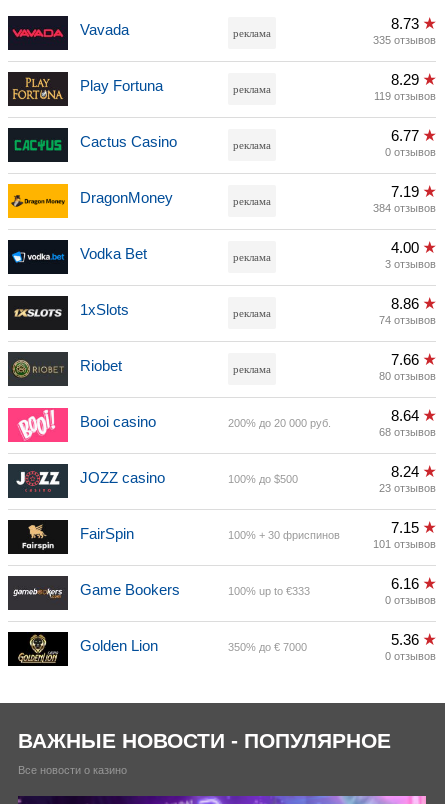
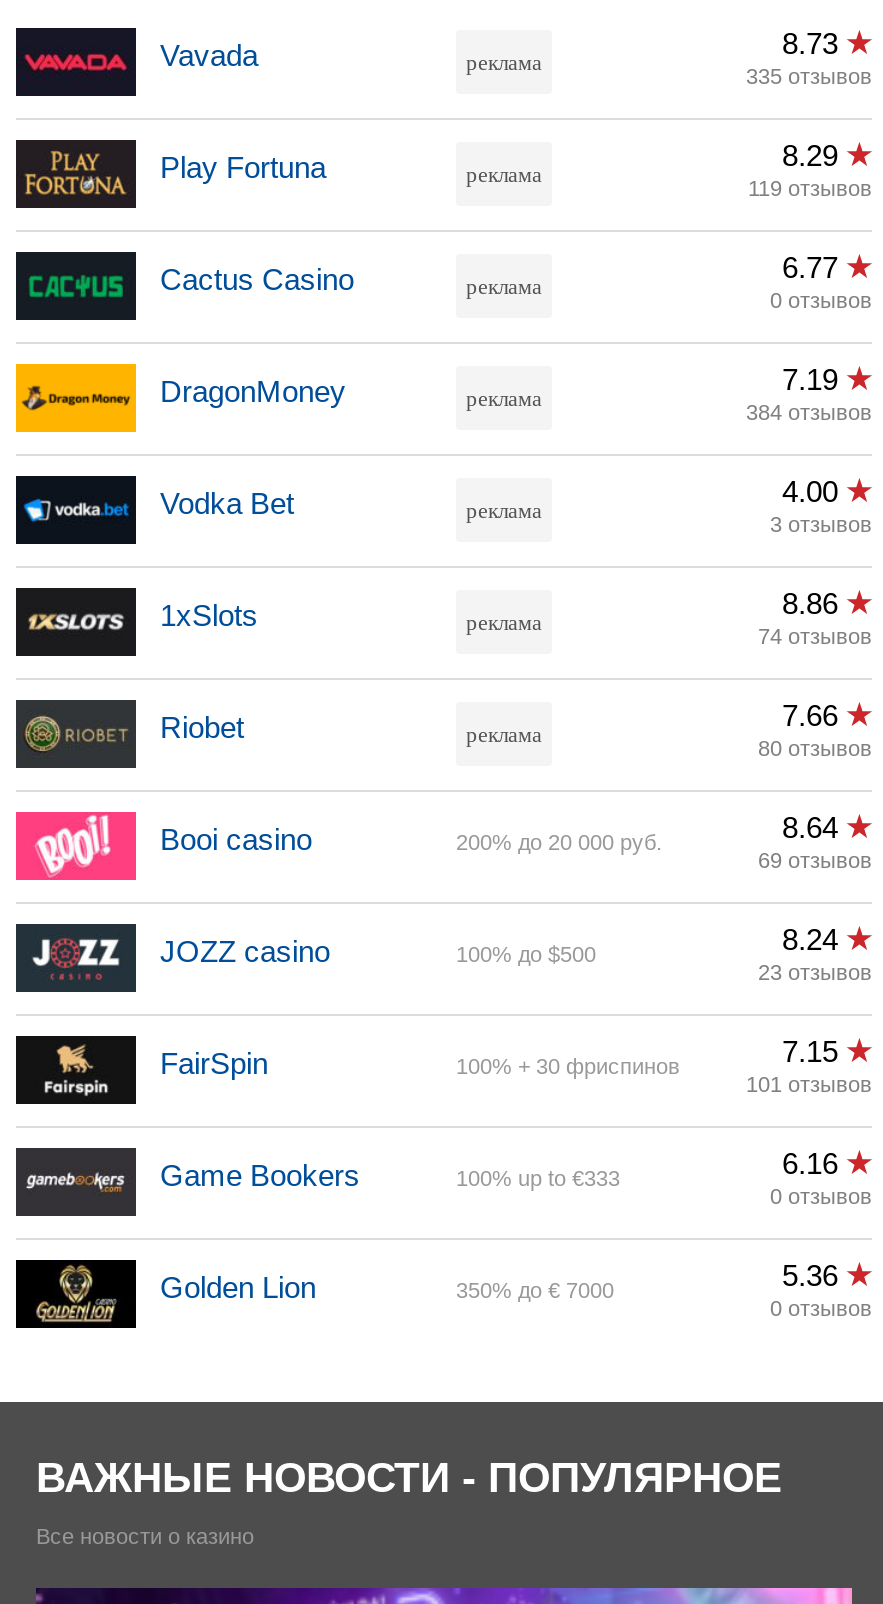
[379,426,436,438] 68 отзывов -> [758,848,872,872] 69 отзывов

